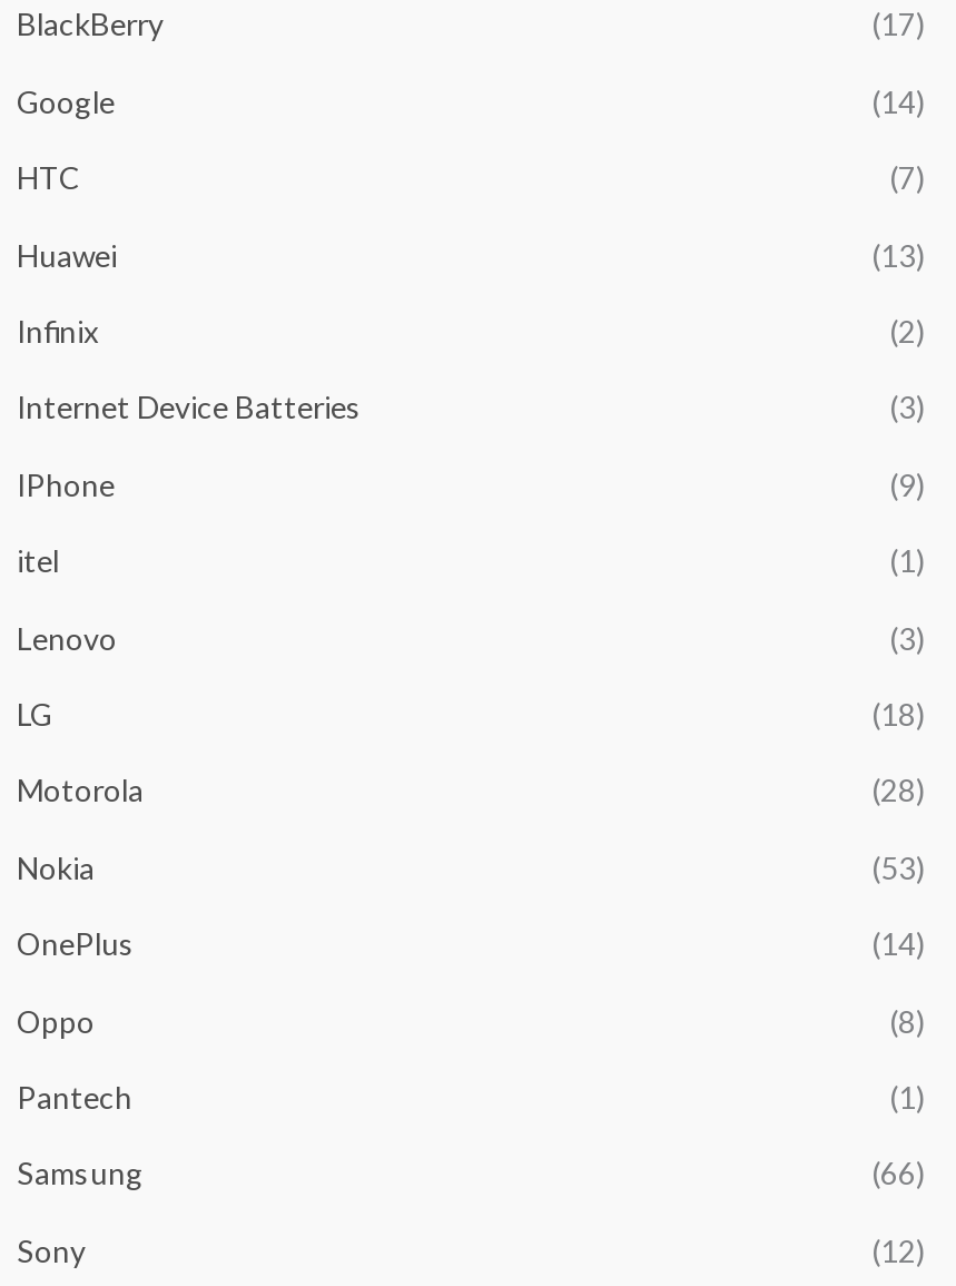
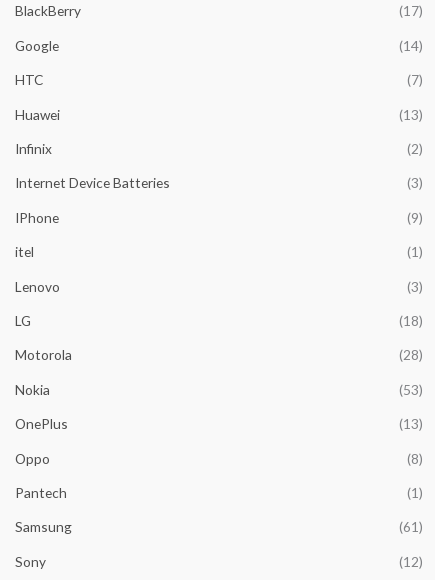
[871,925,925,962] (14) -> [399,415,423,432] (13)
[871,1154,925,1192] (66) -> [399,518,423,535] (61)

